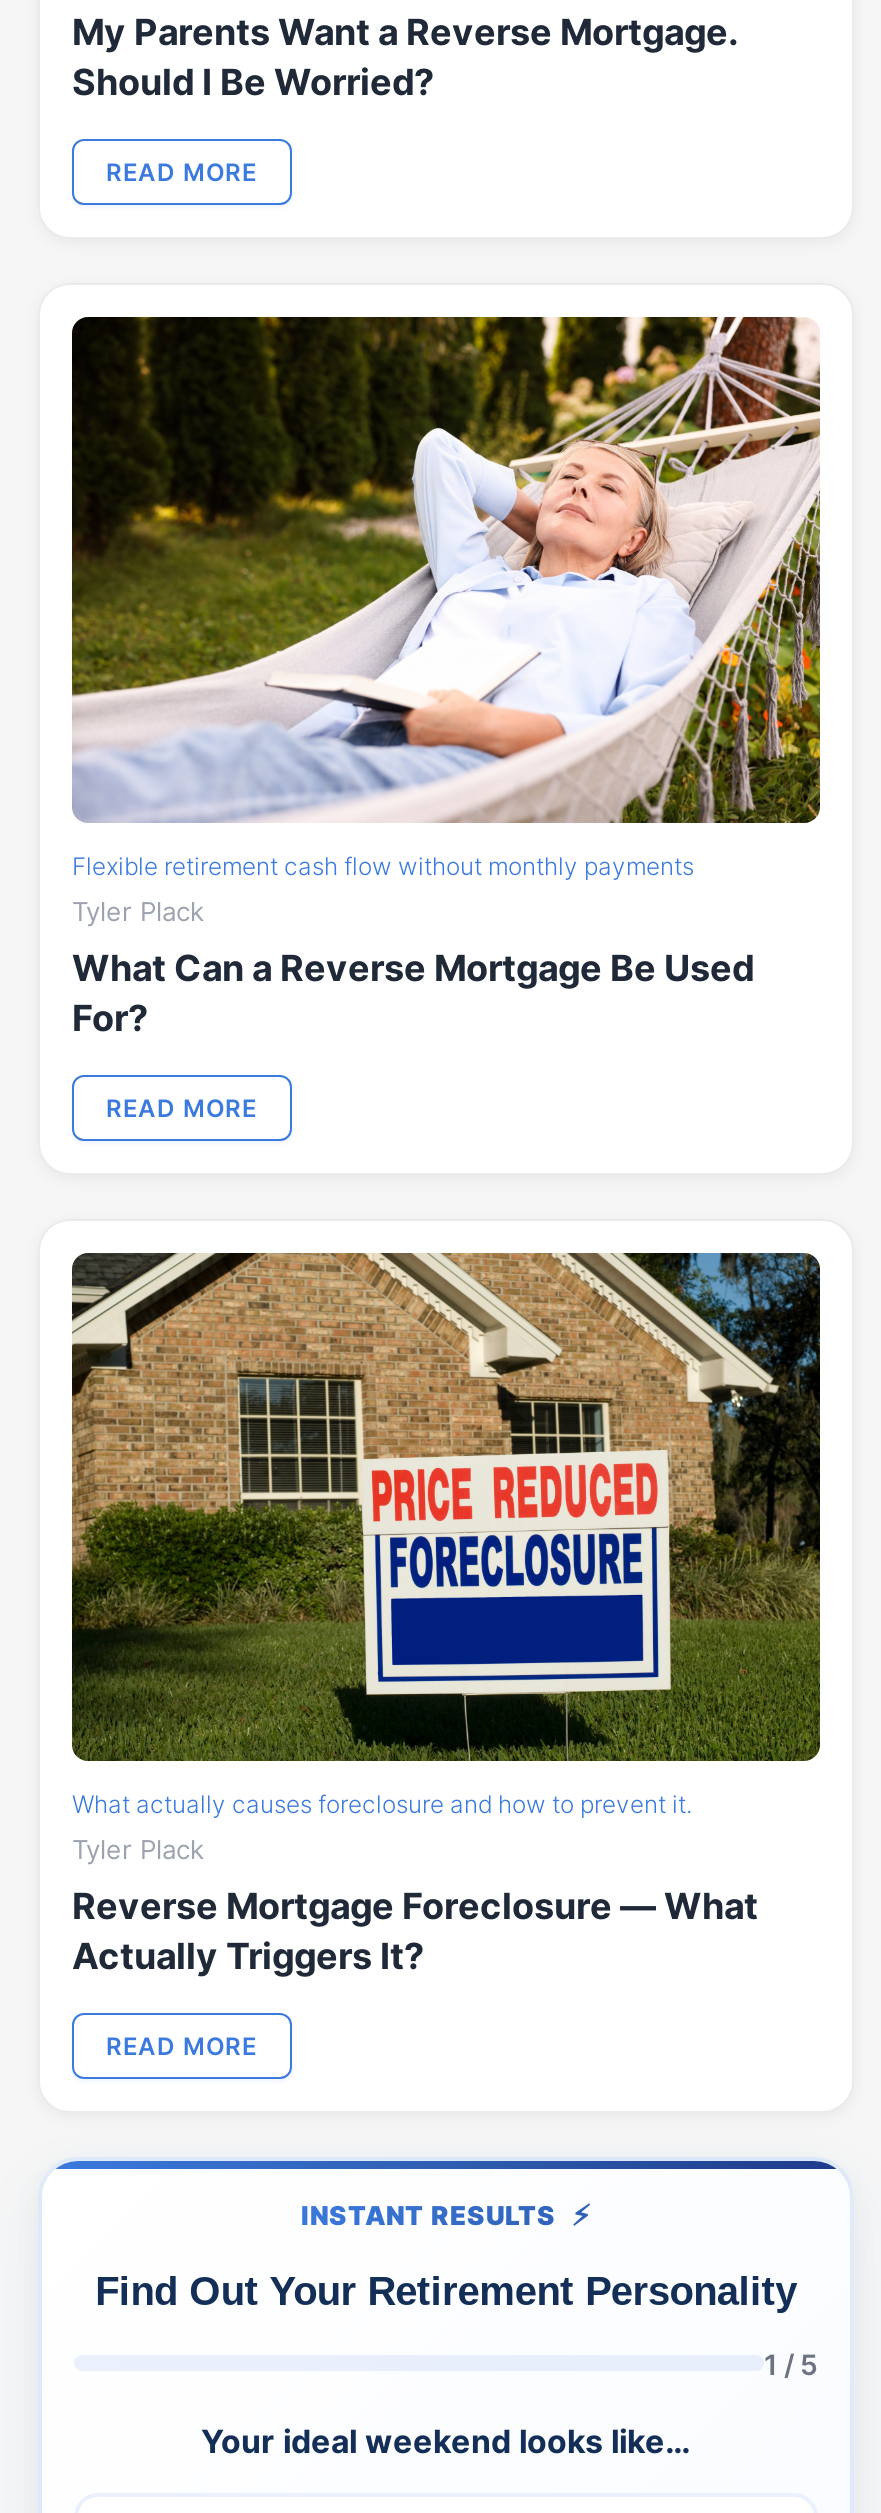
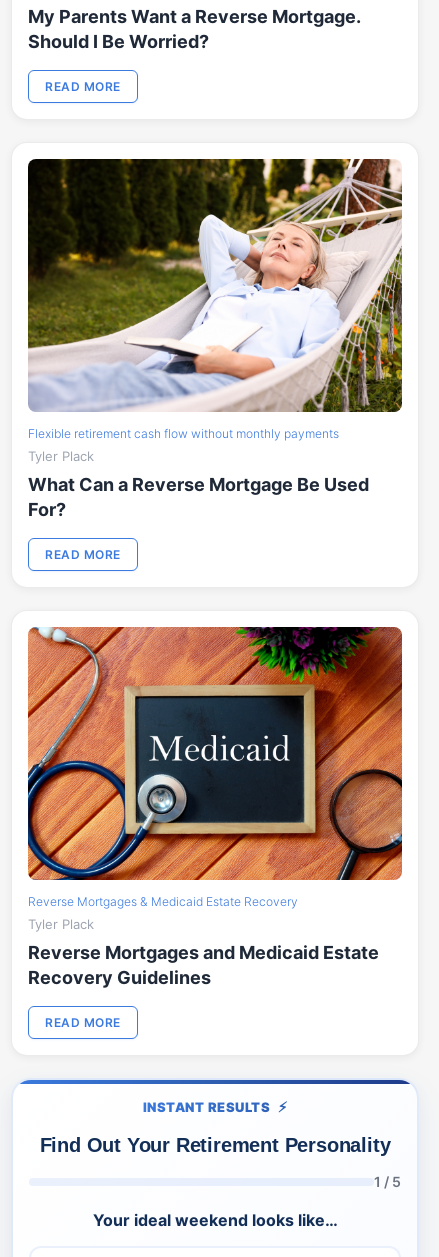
[70,1251,822,1818] [image] | What actually causes foreclosure and how to prevent it. -> [27,626,403,909] [image] | Reverse Mortgages & Medicaid Estate Recovery
[72,1884,758,1976] Reverse Mortgage Foreclosure — What | Actually Triggers It? -> [28,942,379,988] Reverse Mortgages and Medicaid Estate | Recovery Guidelines

